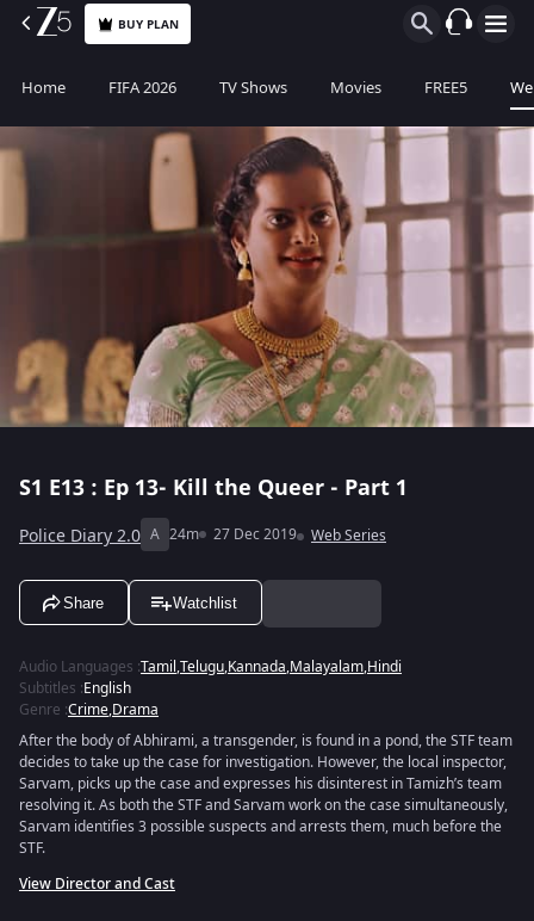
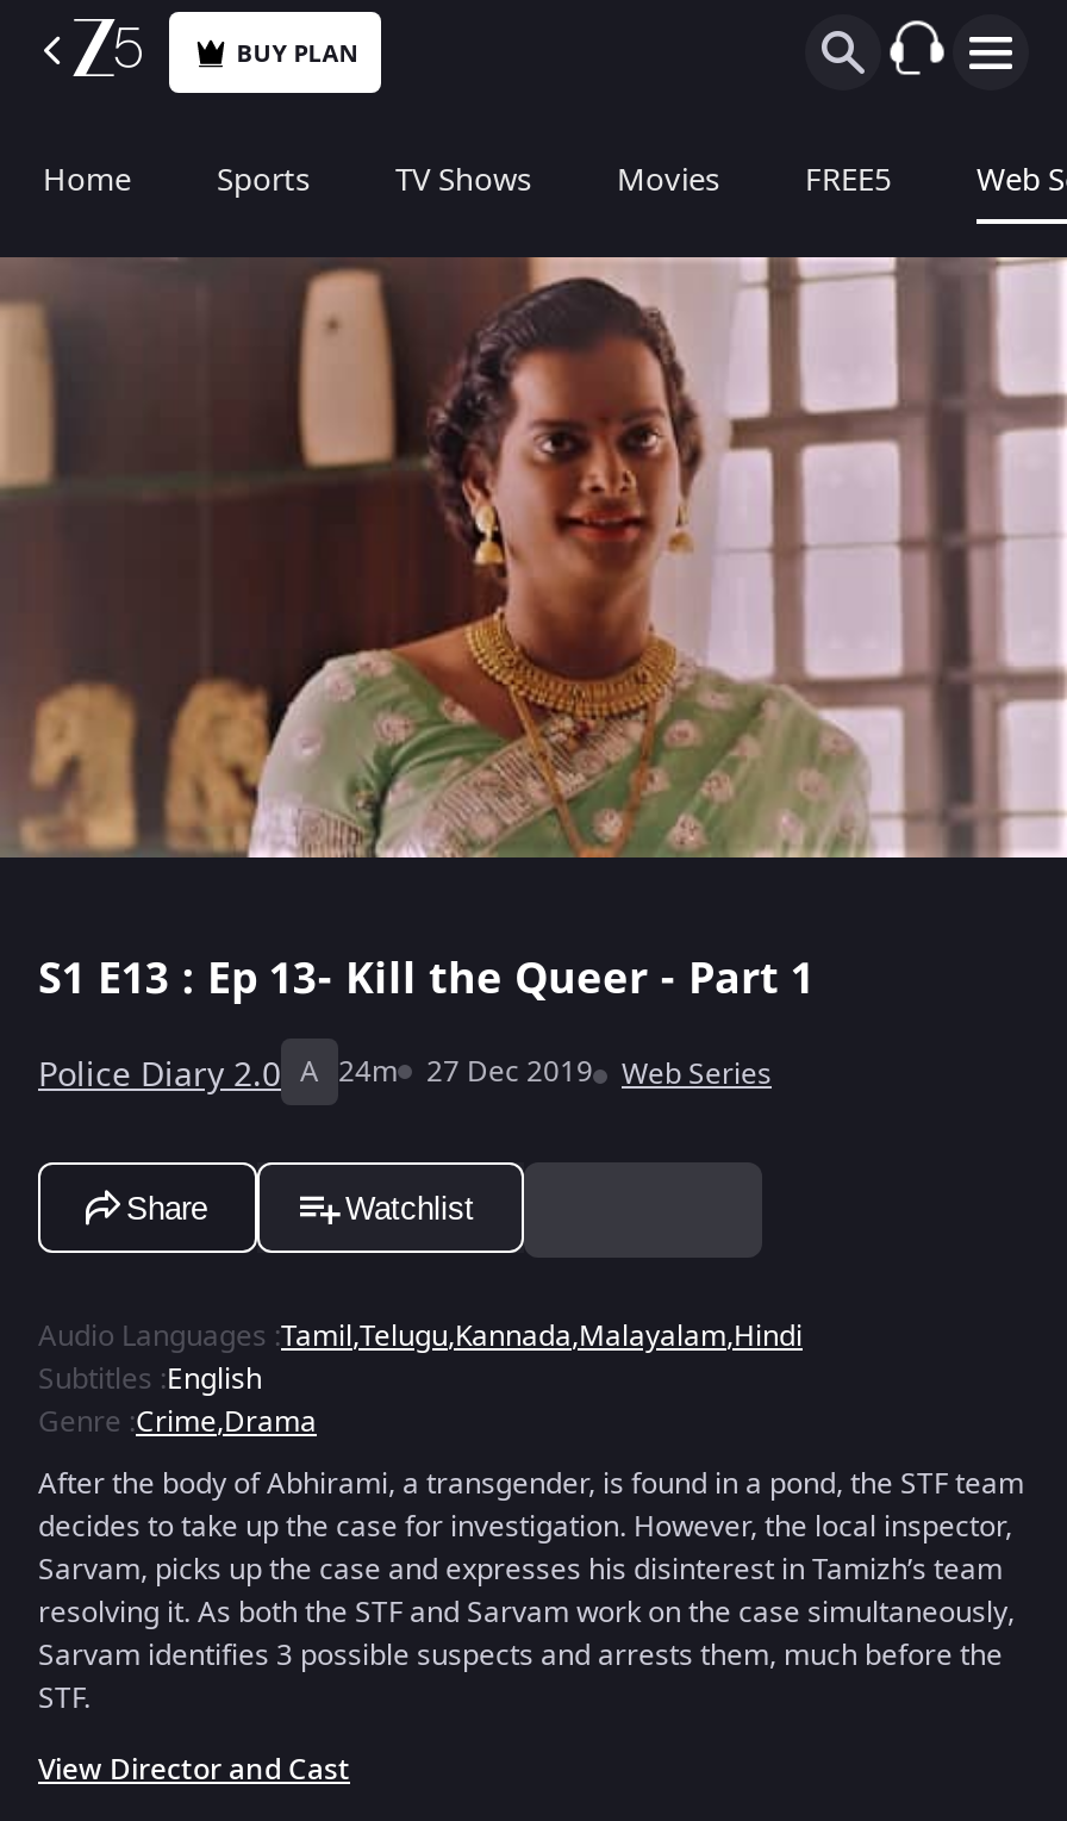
[108,76,176,99] FIFA 2026 -> [217,157,310,202] Sports

